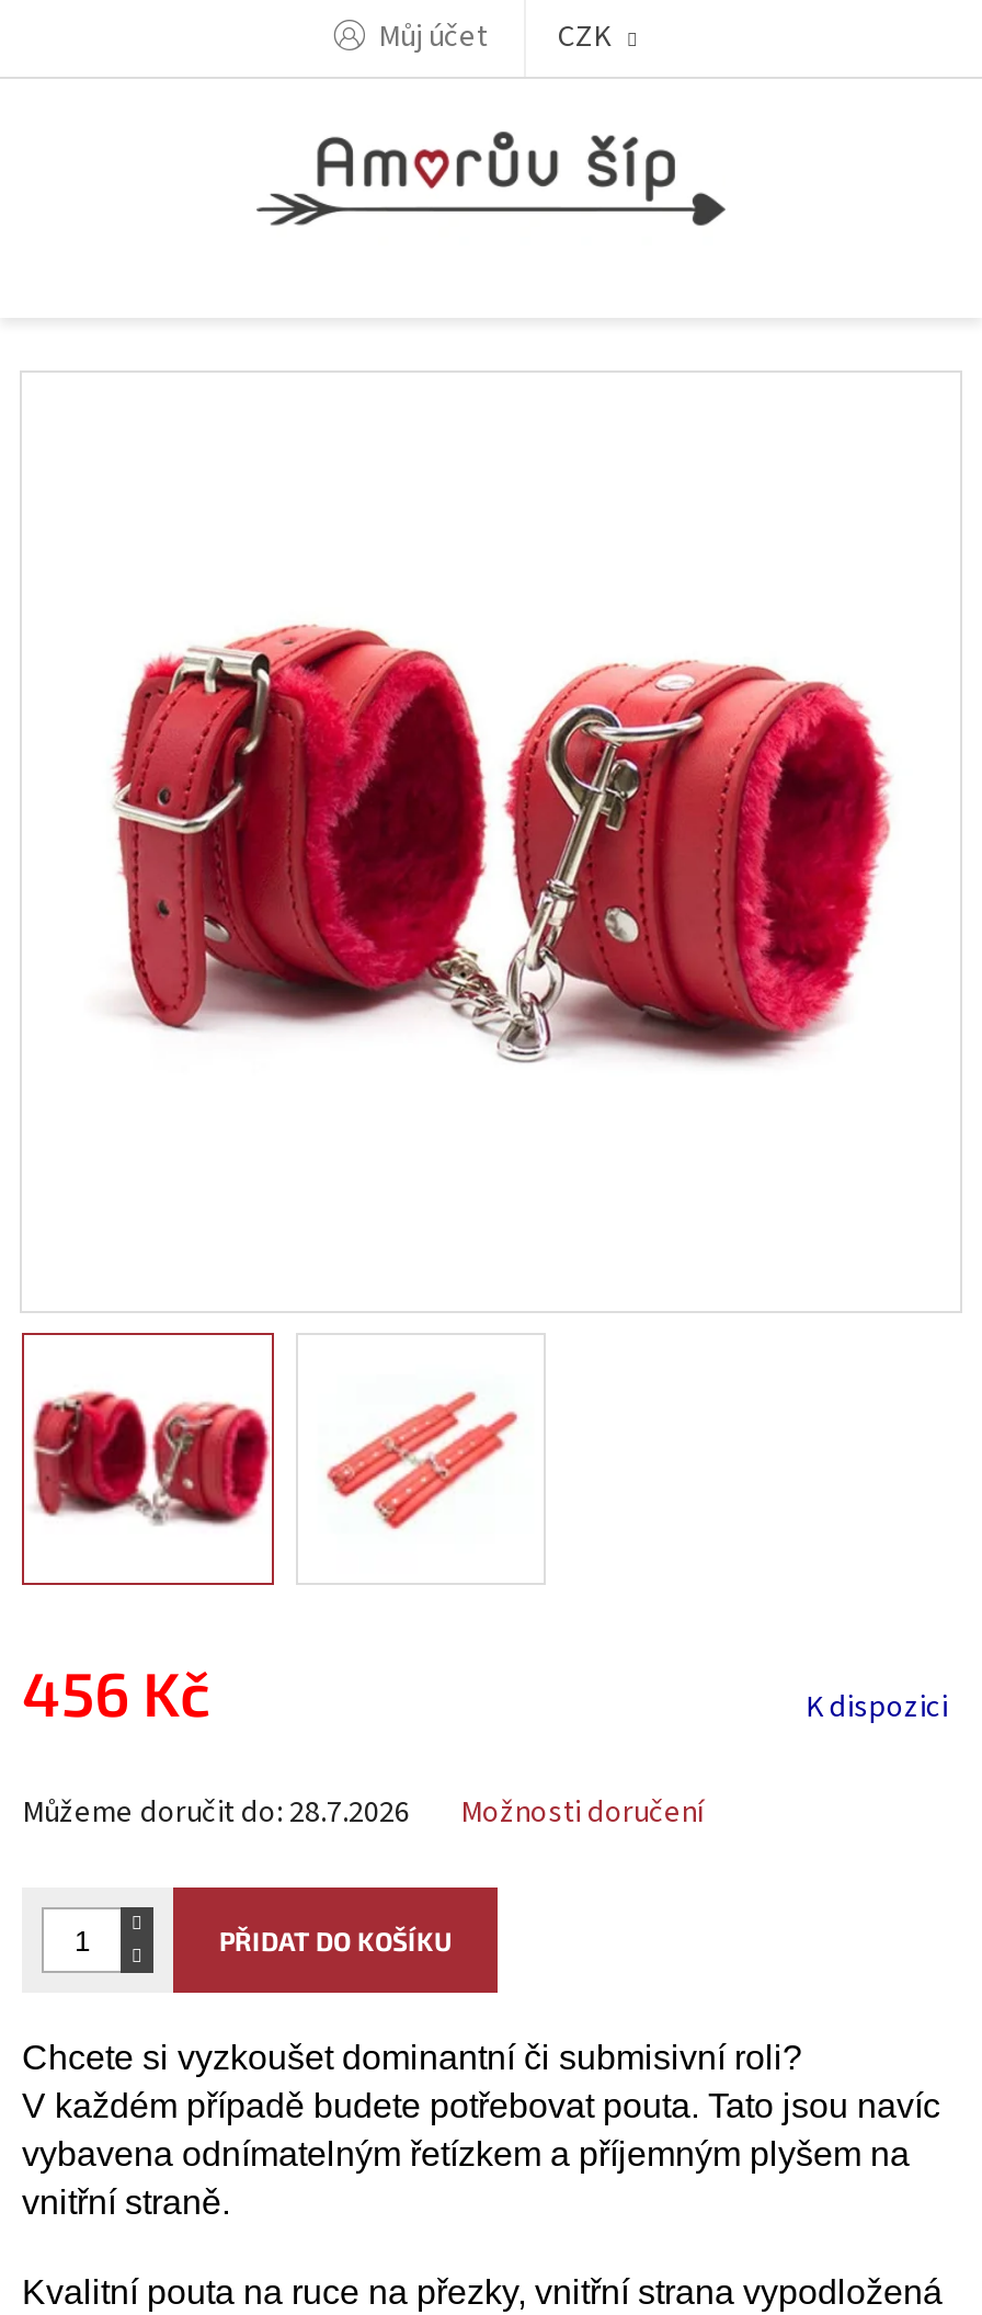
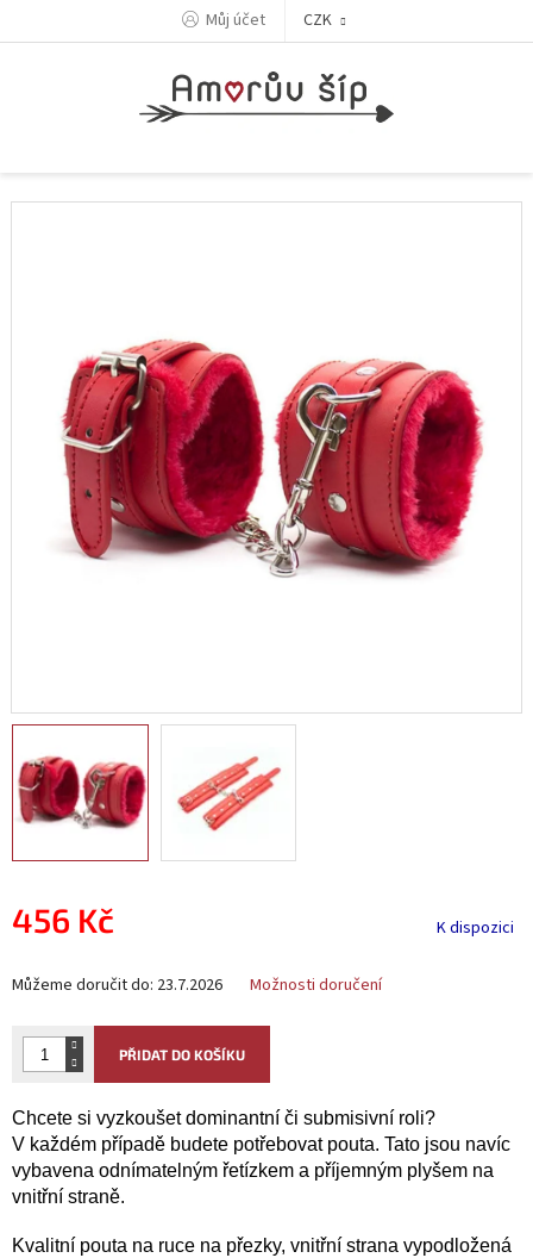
[22,1790,410,1834] Můžeme doručit do: 28.7.2026 -> [12,973,222,997] Můžeme doručit do: 23.7.2026

